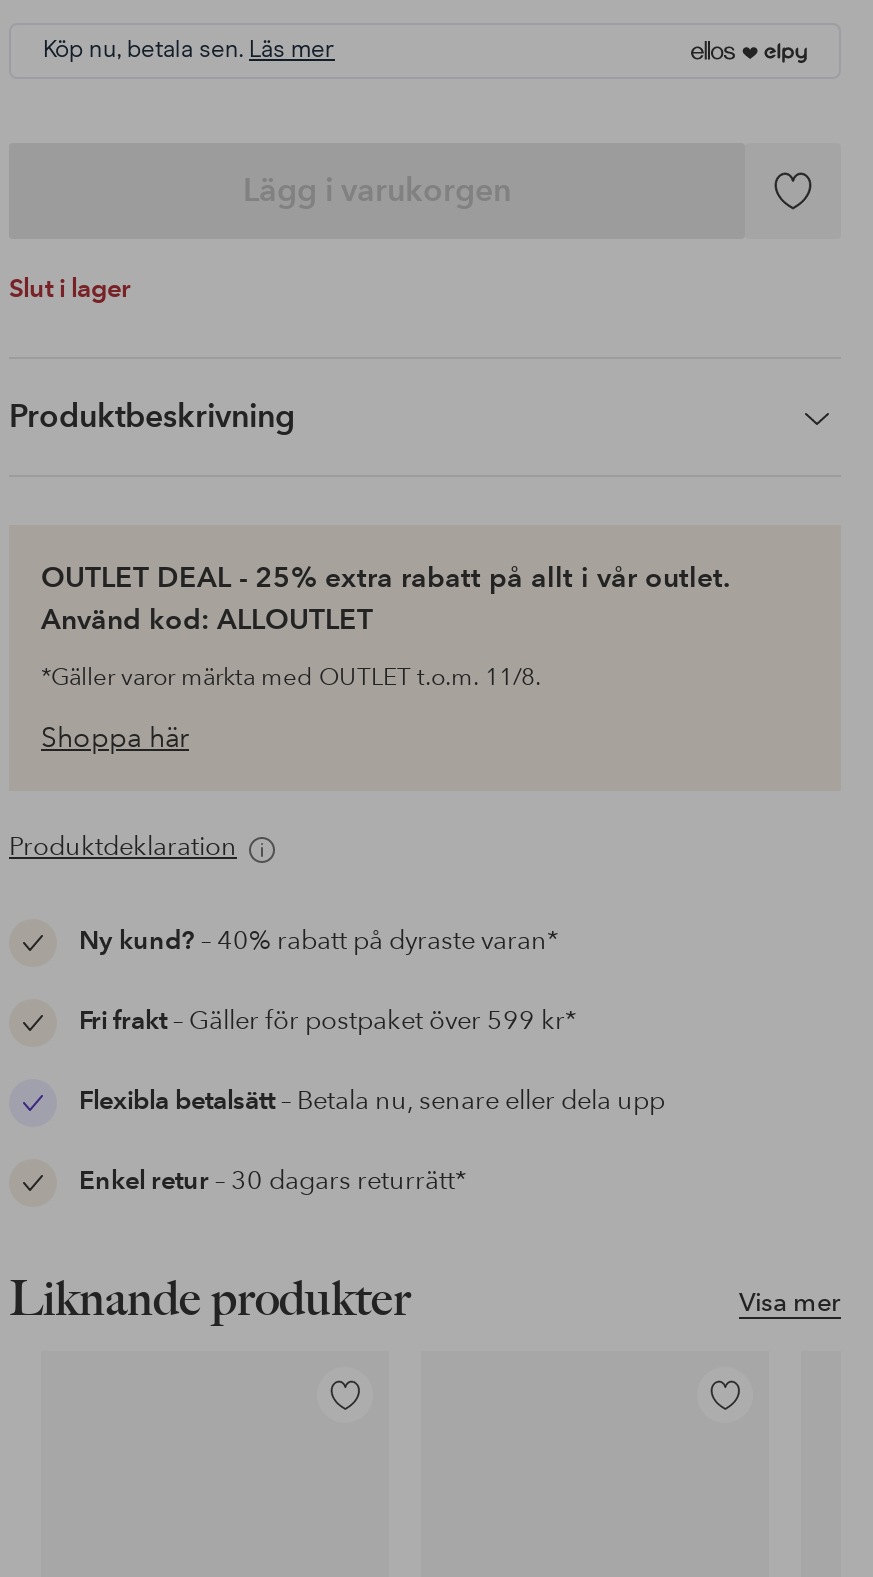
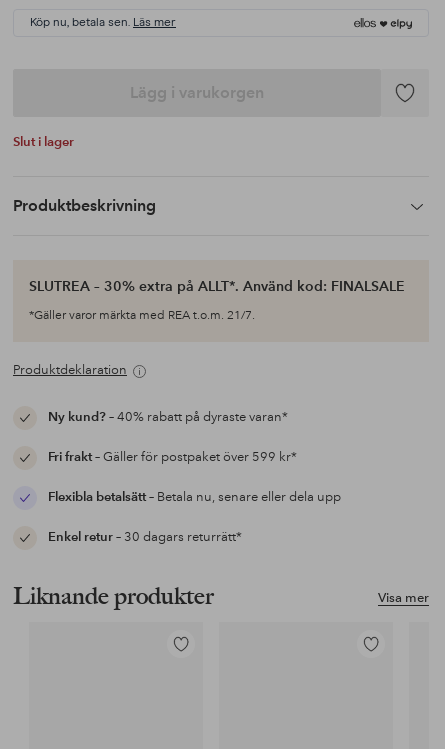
[41,560,731,756] OUTLET DEAL - 25% extra rabatt på allt i vår outlet. | Använd kod: ALLOUTLET | *Gäller varor märkta med OUTLET t.o.m. 11/8. | Shoppa här -> [29,277,407,323] SLUTREA – 30% extra på ALLT*. Använd kod: FINALSALE | *Gäller varor märkta med REA t.o.m. 21/7.

